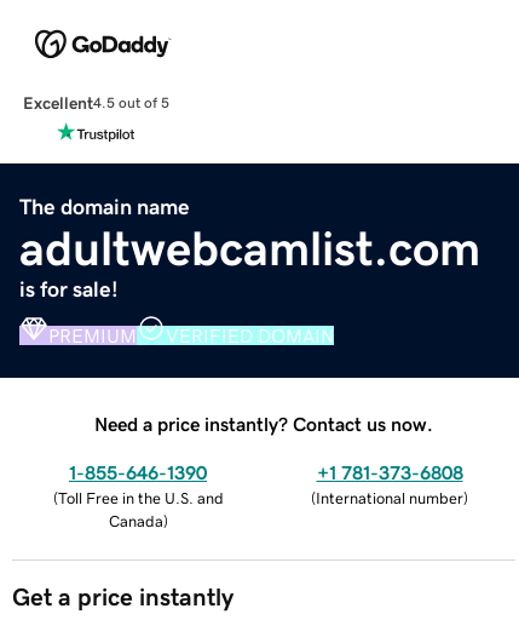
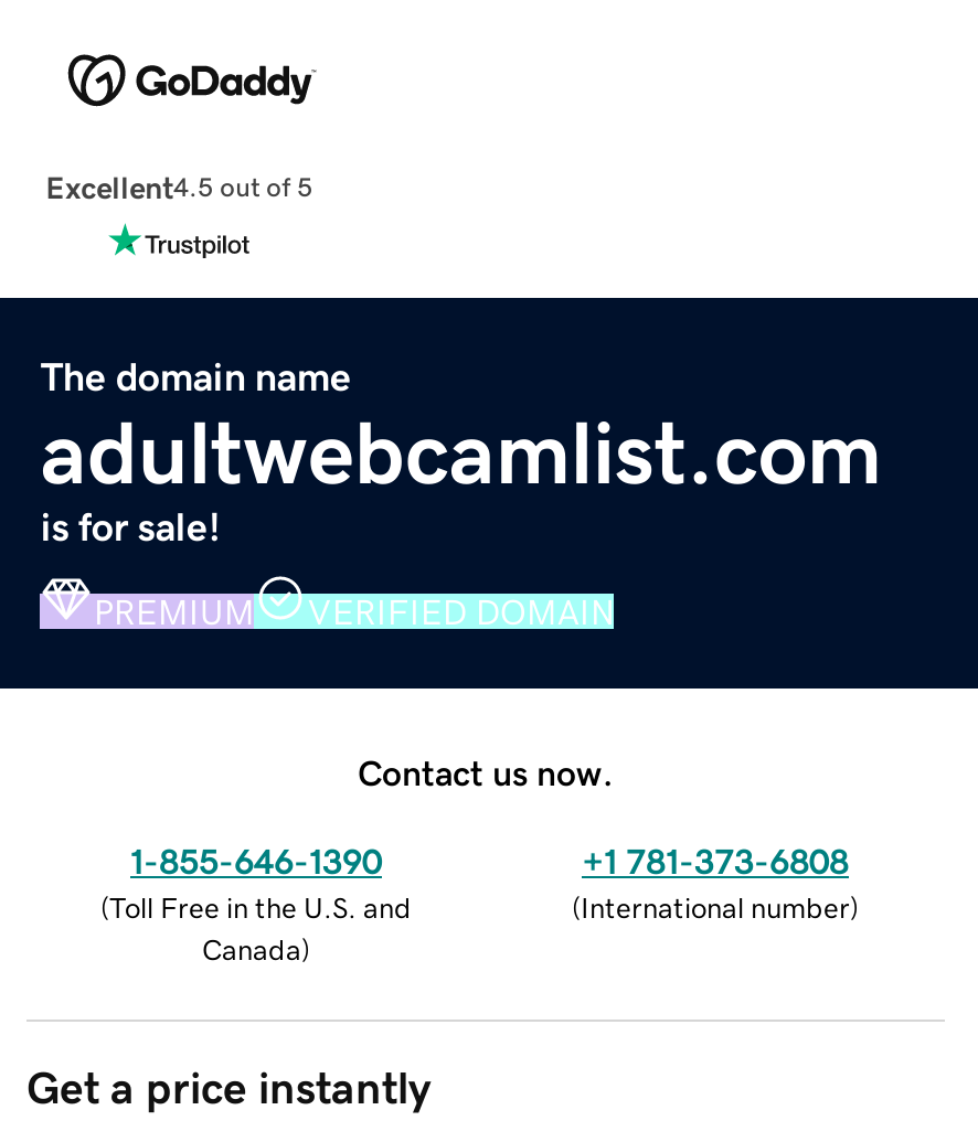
[94,414,433,433] Need a price instantly? Contact us now. -> [358,754,614,789] Contact us now.

